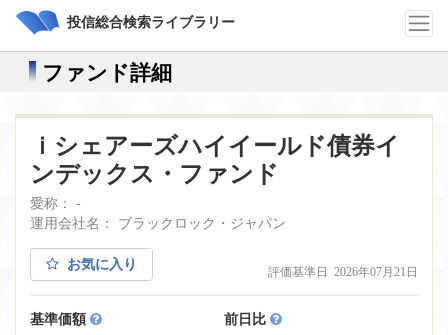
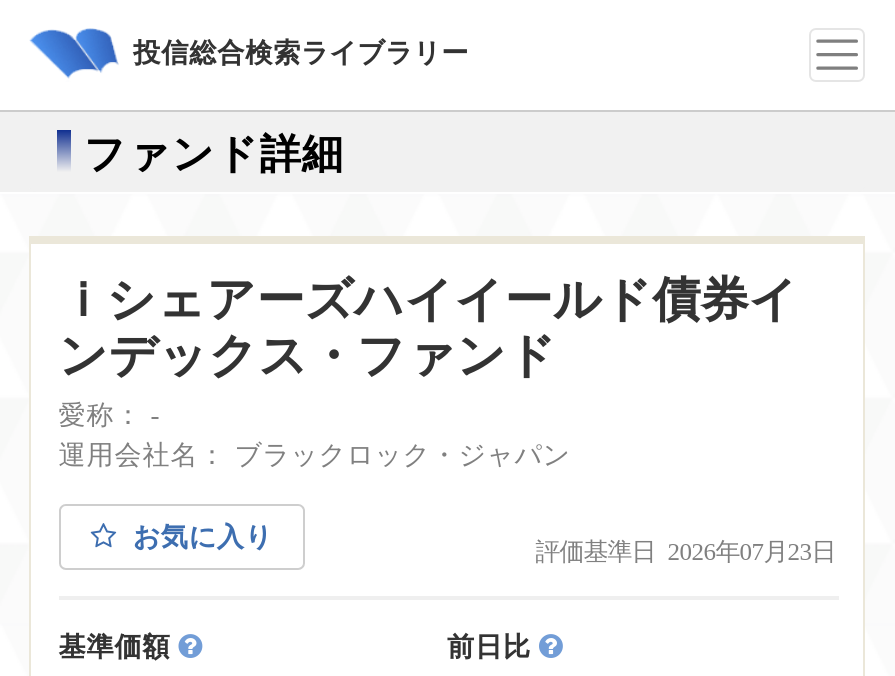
[268,265,418,279] 評価基準日 2026年07月21日 -> [536,538,836,566] 評価基準日 2026年07月23日

